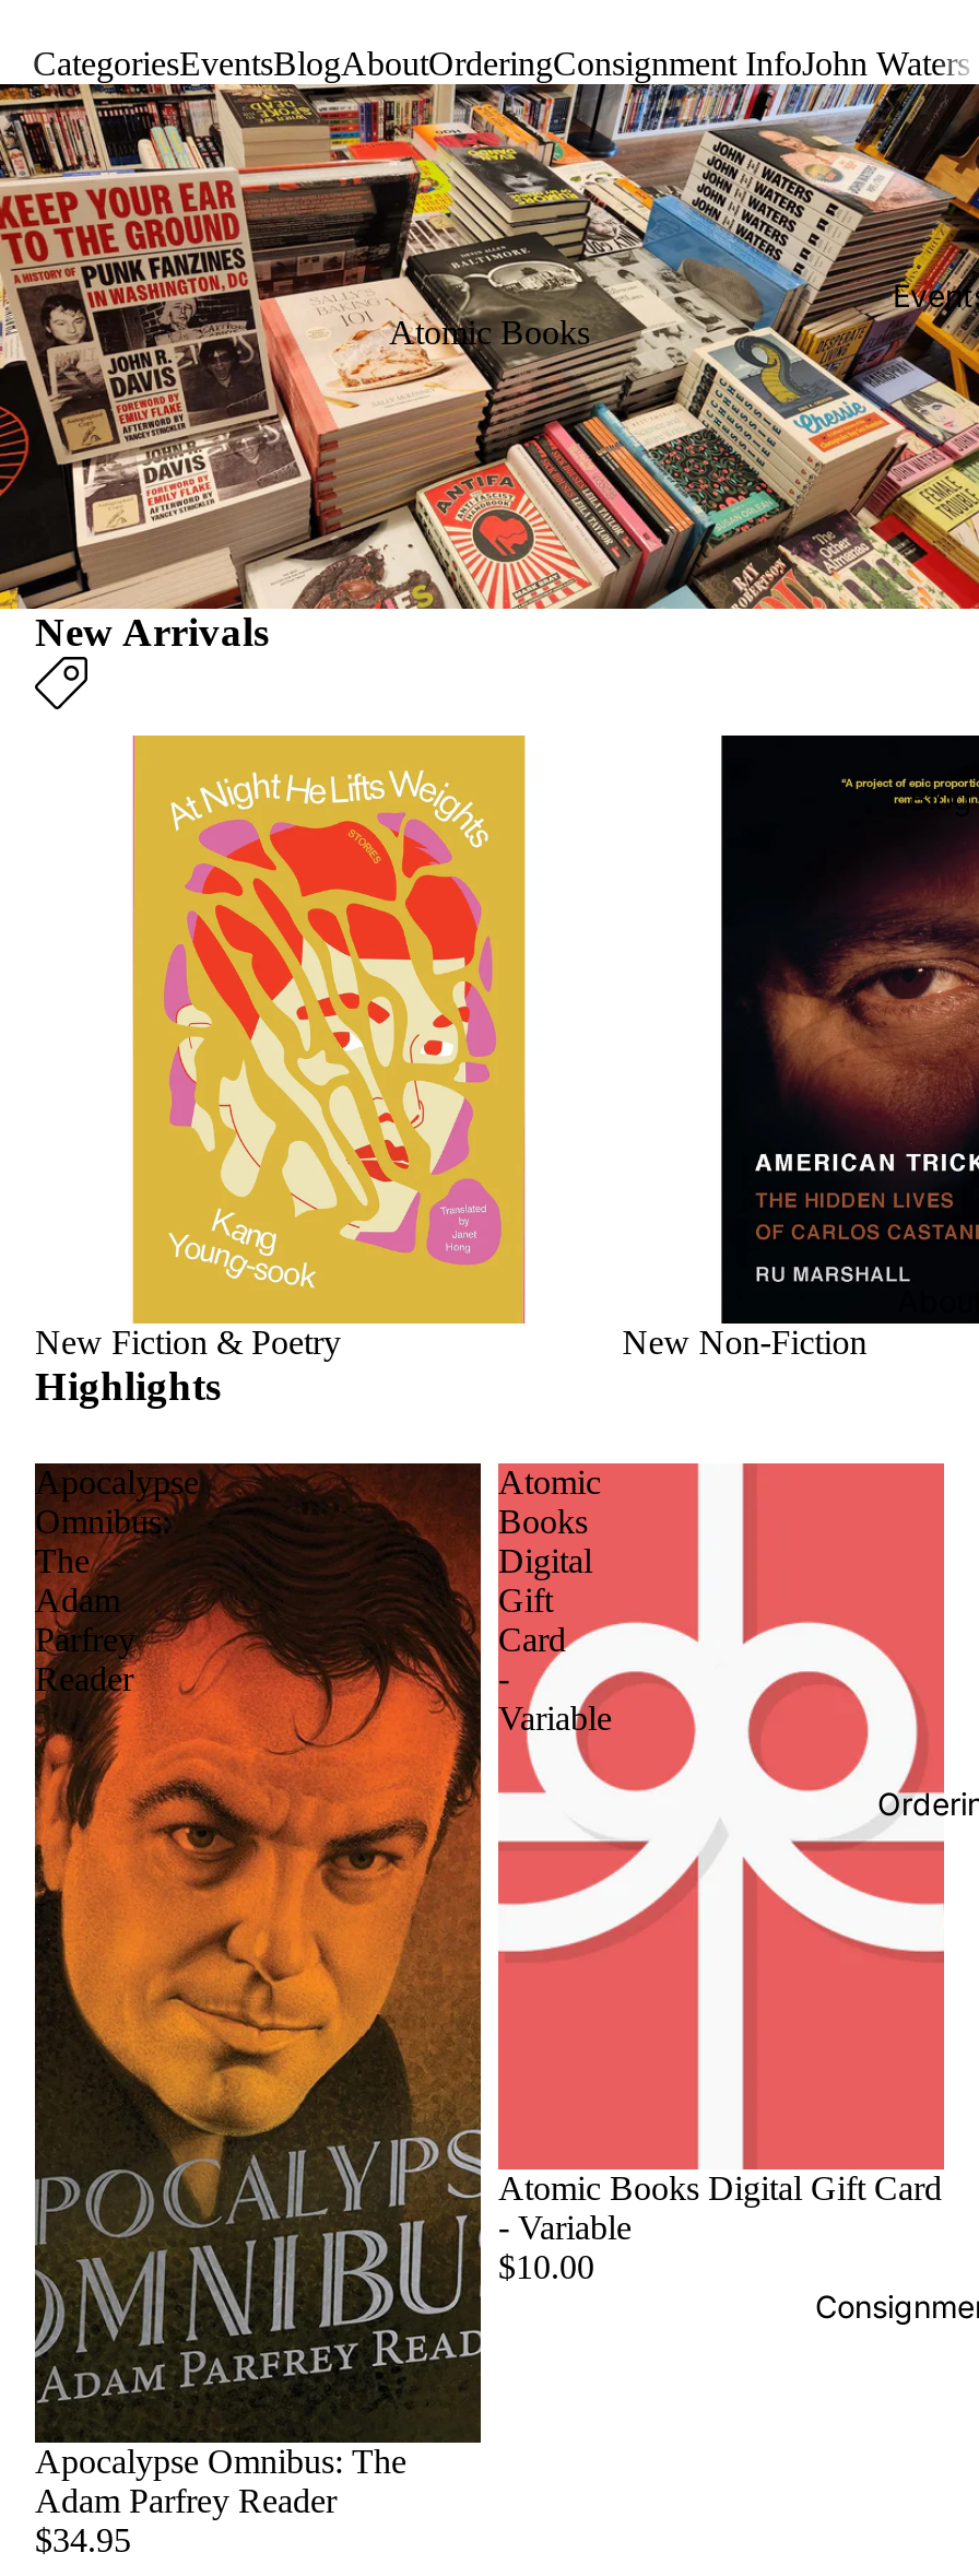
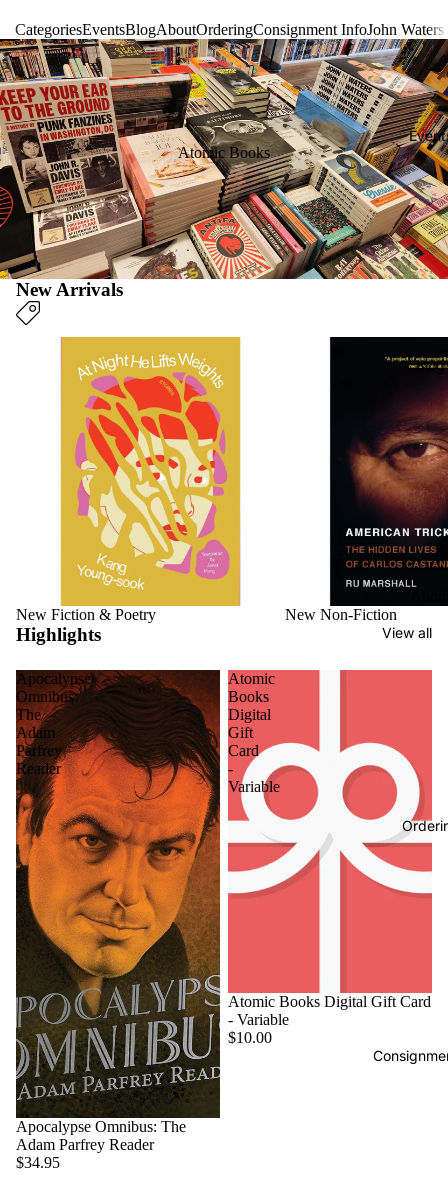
none -> [382,624,432,641] View all

